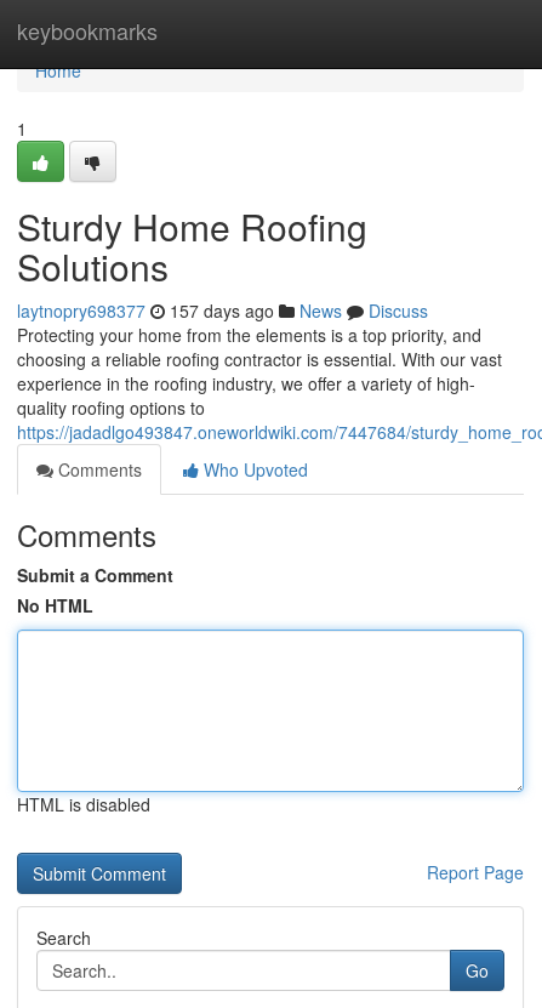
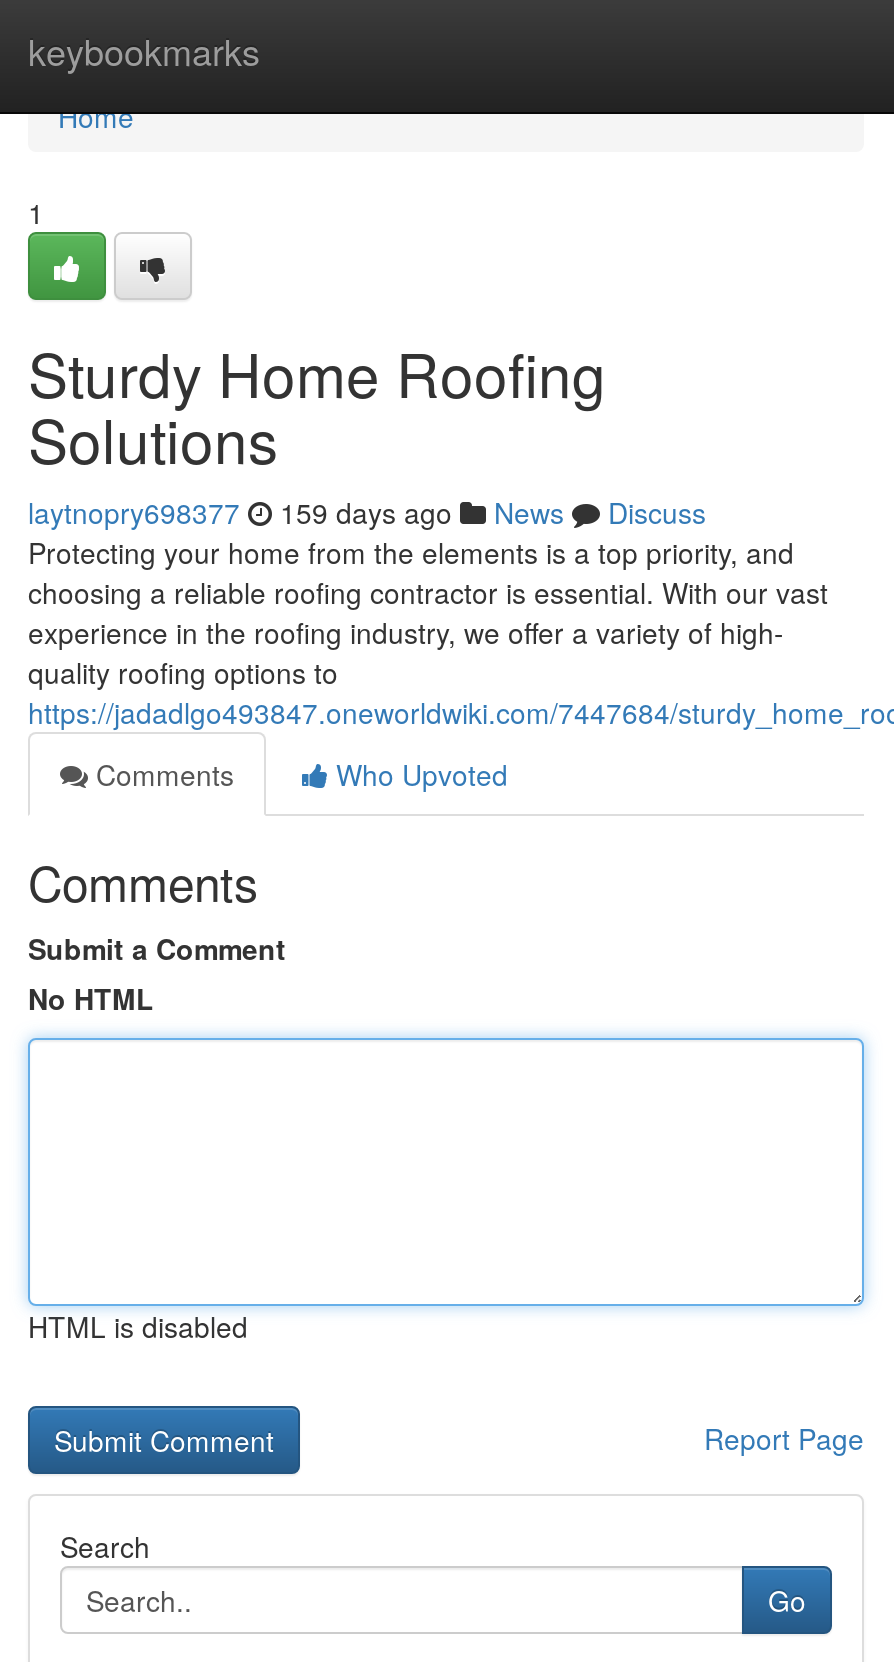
[17,298,428,323] laytnopry698377 157 days ago News Discuss -> [28,492,706,532] laytnopry698377 159 days ago News Discuss

